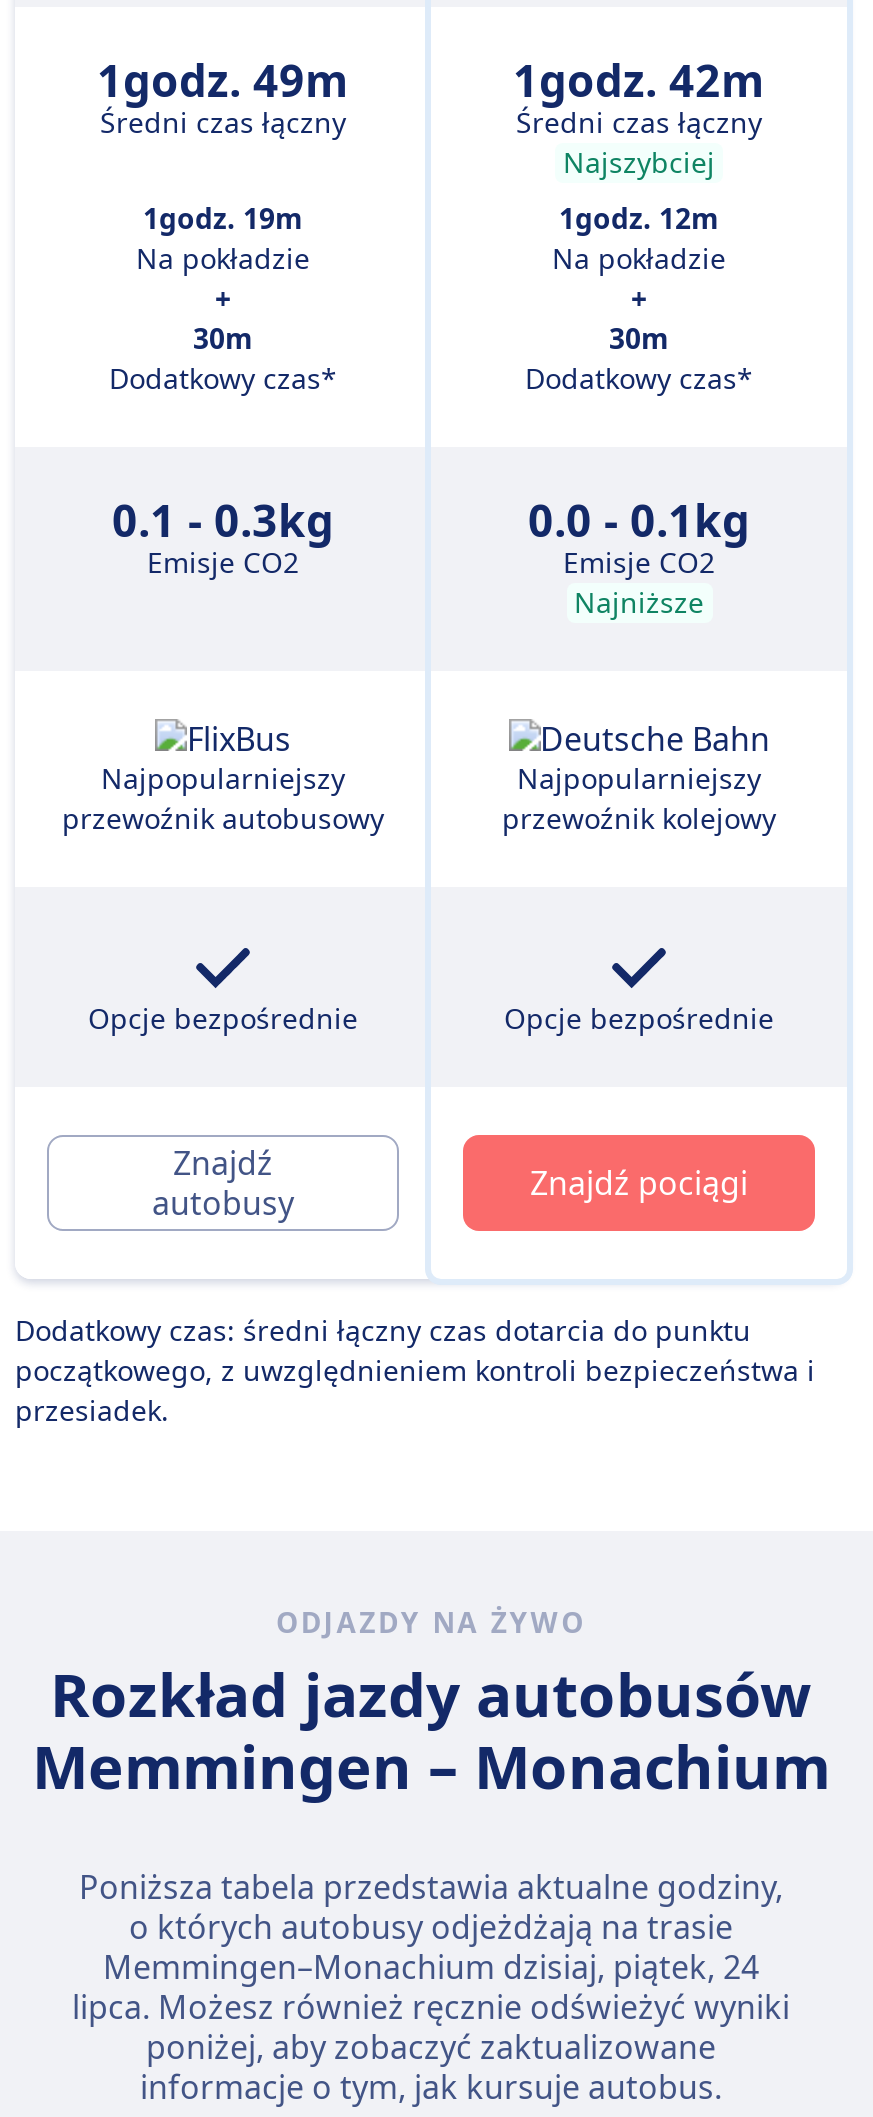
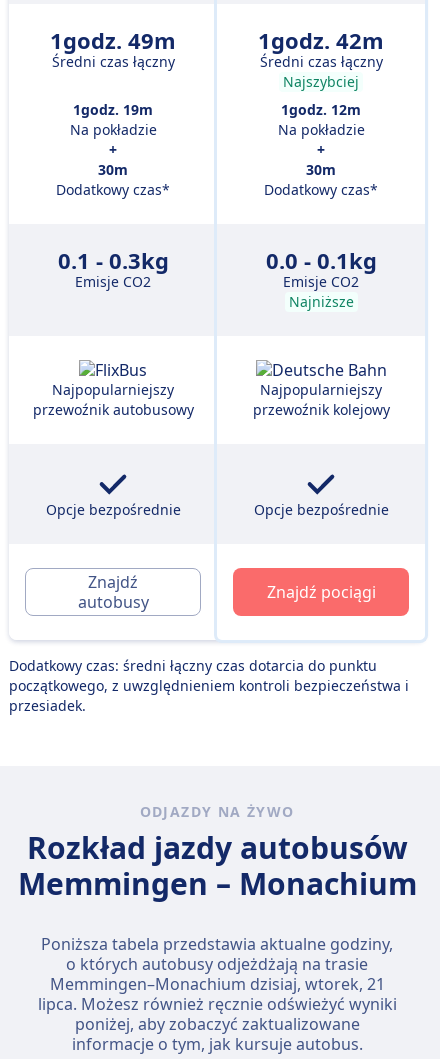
[103,1945,759,1989] Memmingen–Monachium dzisiaj, piątek, 24 -> [49,973,384,995] Memmingen–Monachium dzisiaj, wtorek, 21

